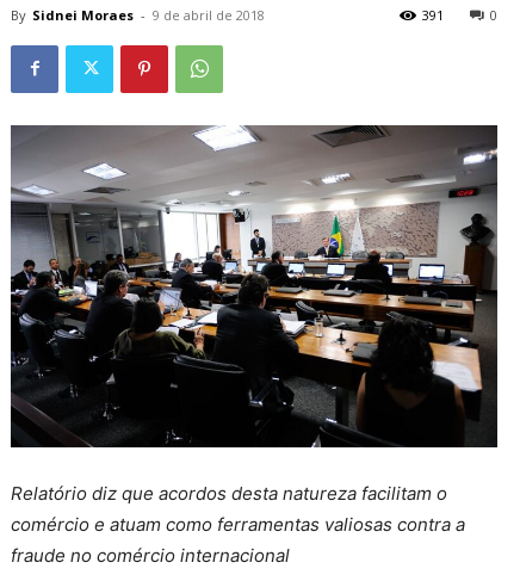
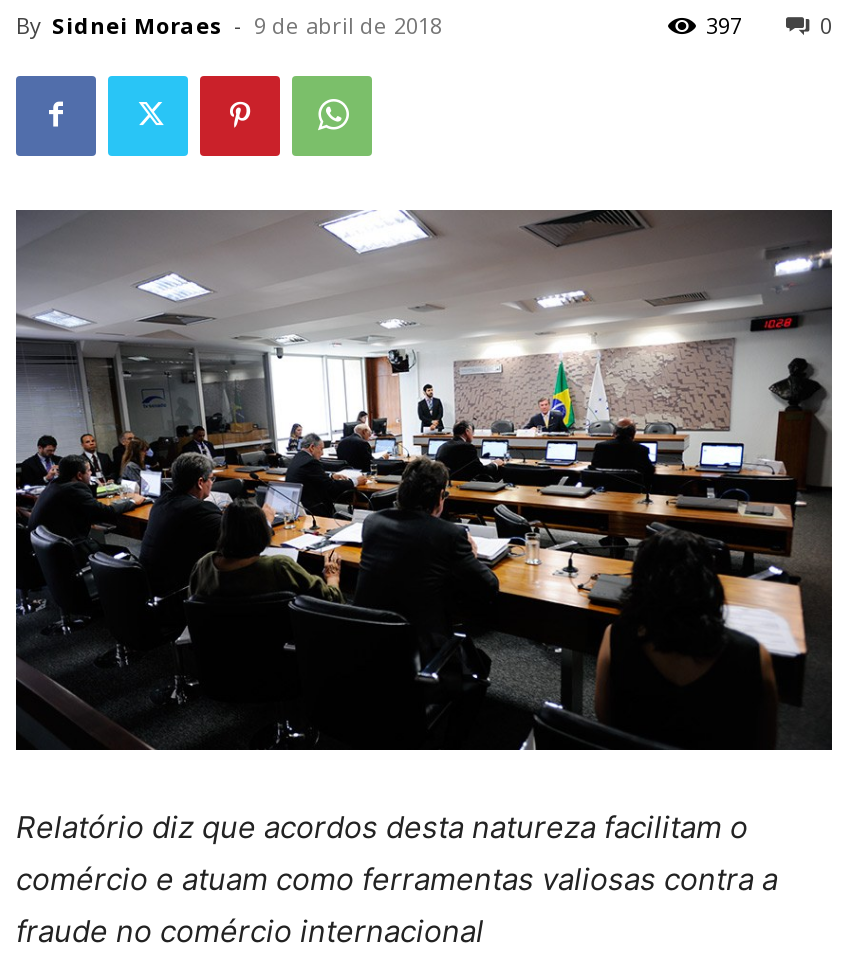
[422,5,444,23] 391 -> [706,9,742,39] 397

